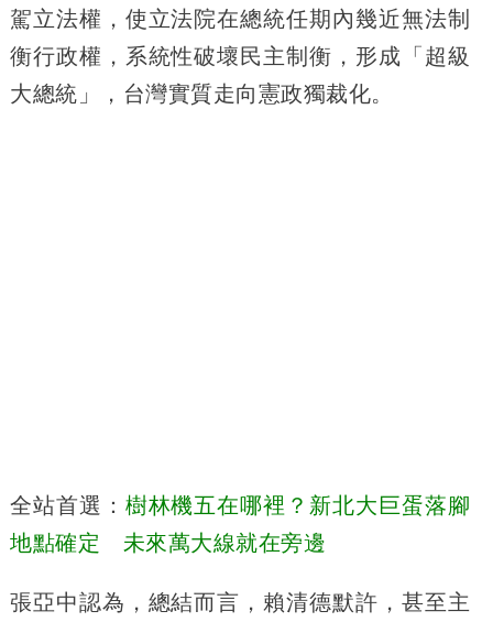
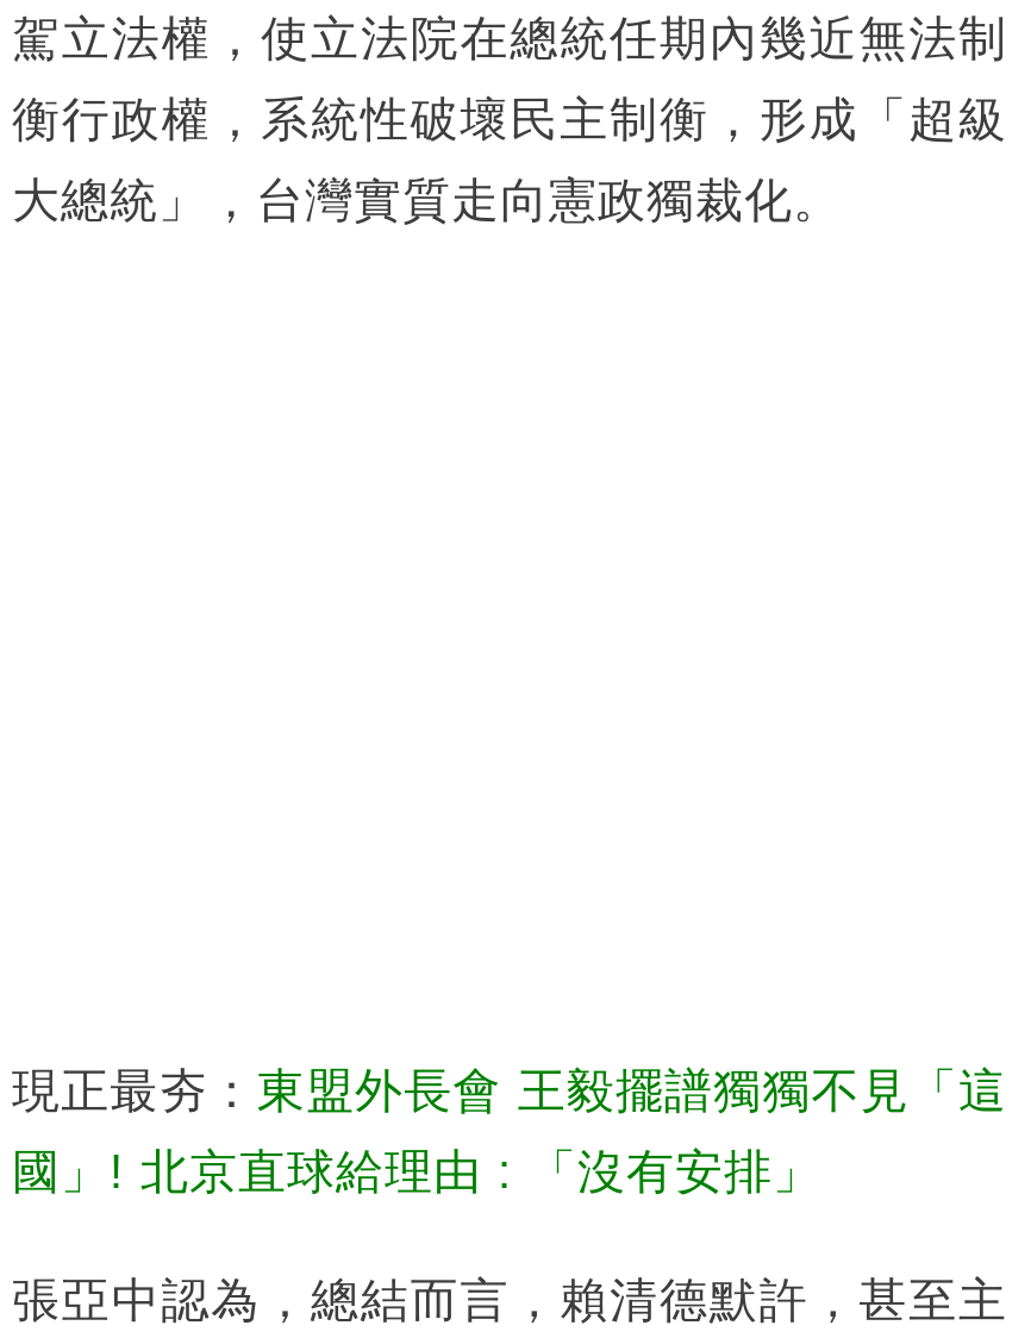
[10,493,470,517] 全站首選：樹林機五在哪裡？新北大巨蛋落腳 -> [12,1063,1007,1116] 現正最夯：東盟外長會 王毅擺譜獨獨不見「這
[10,530,326,555] 地點確定 未來萬大線就在旁邊 -> [12,1144,821,1197] 國」! 北京直球給理由 : 「沒有安排」

